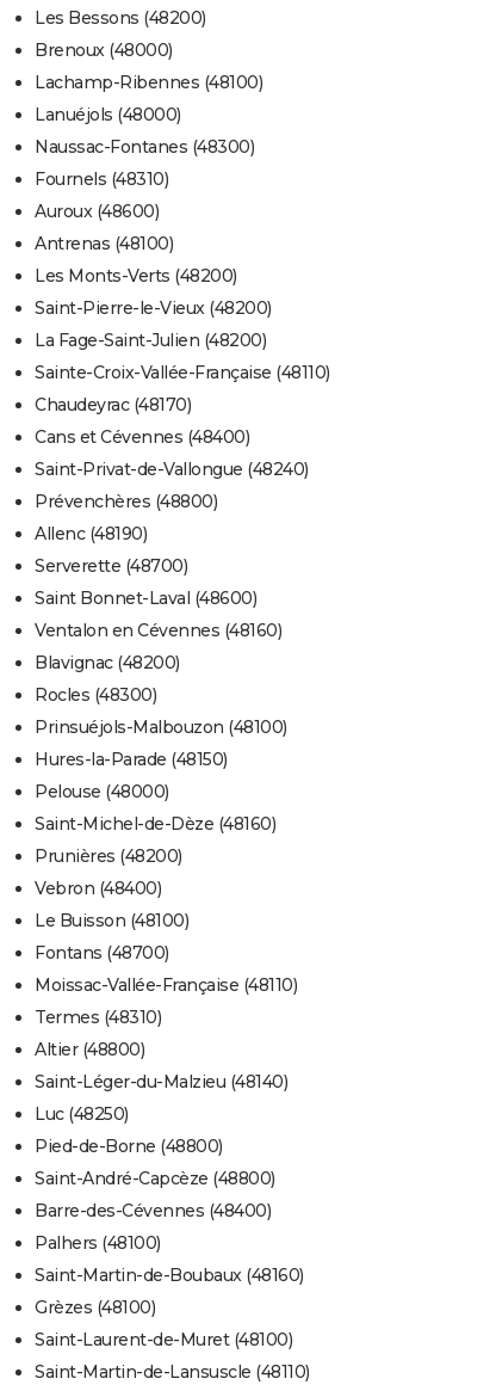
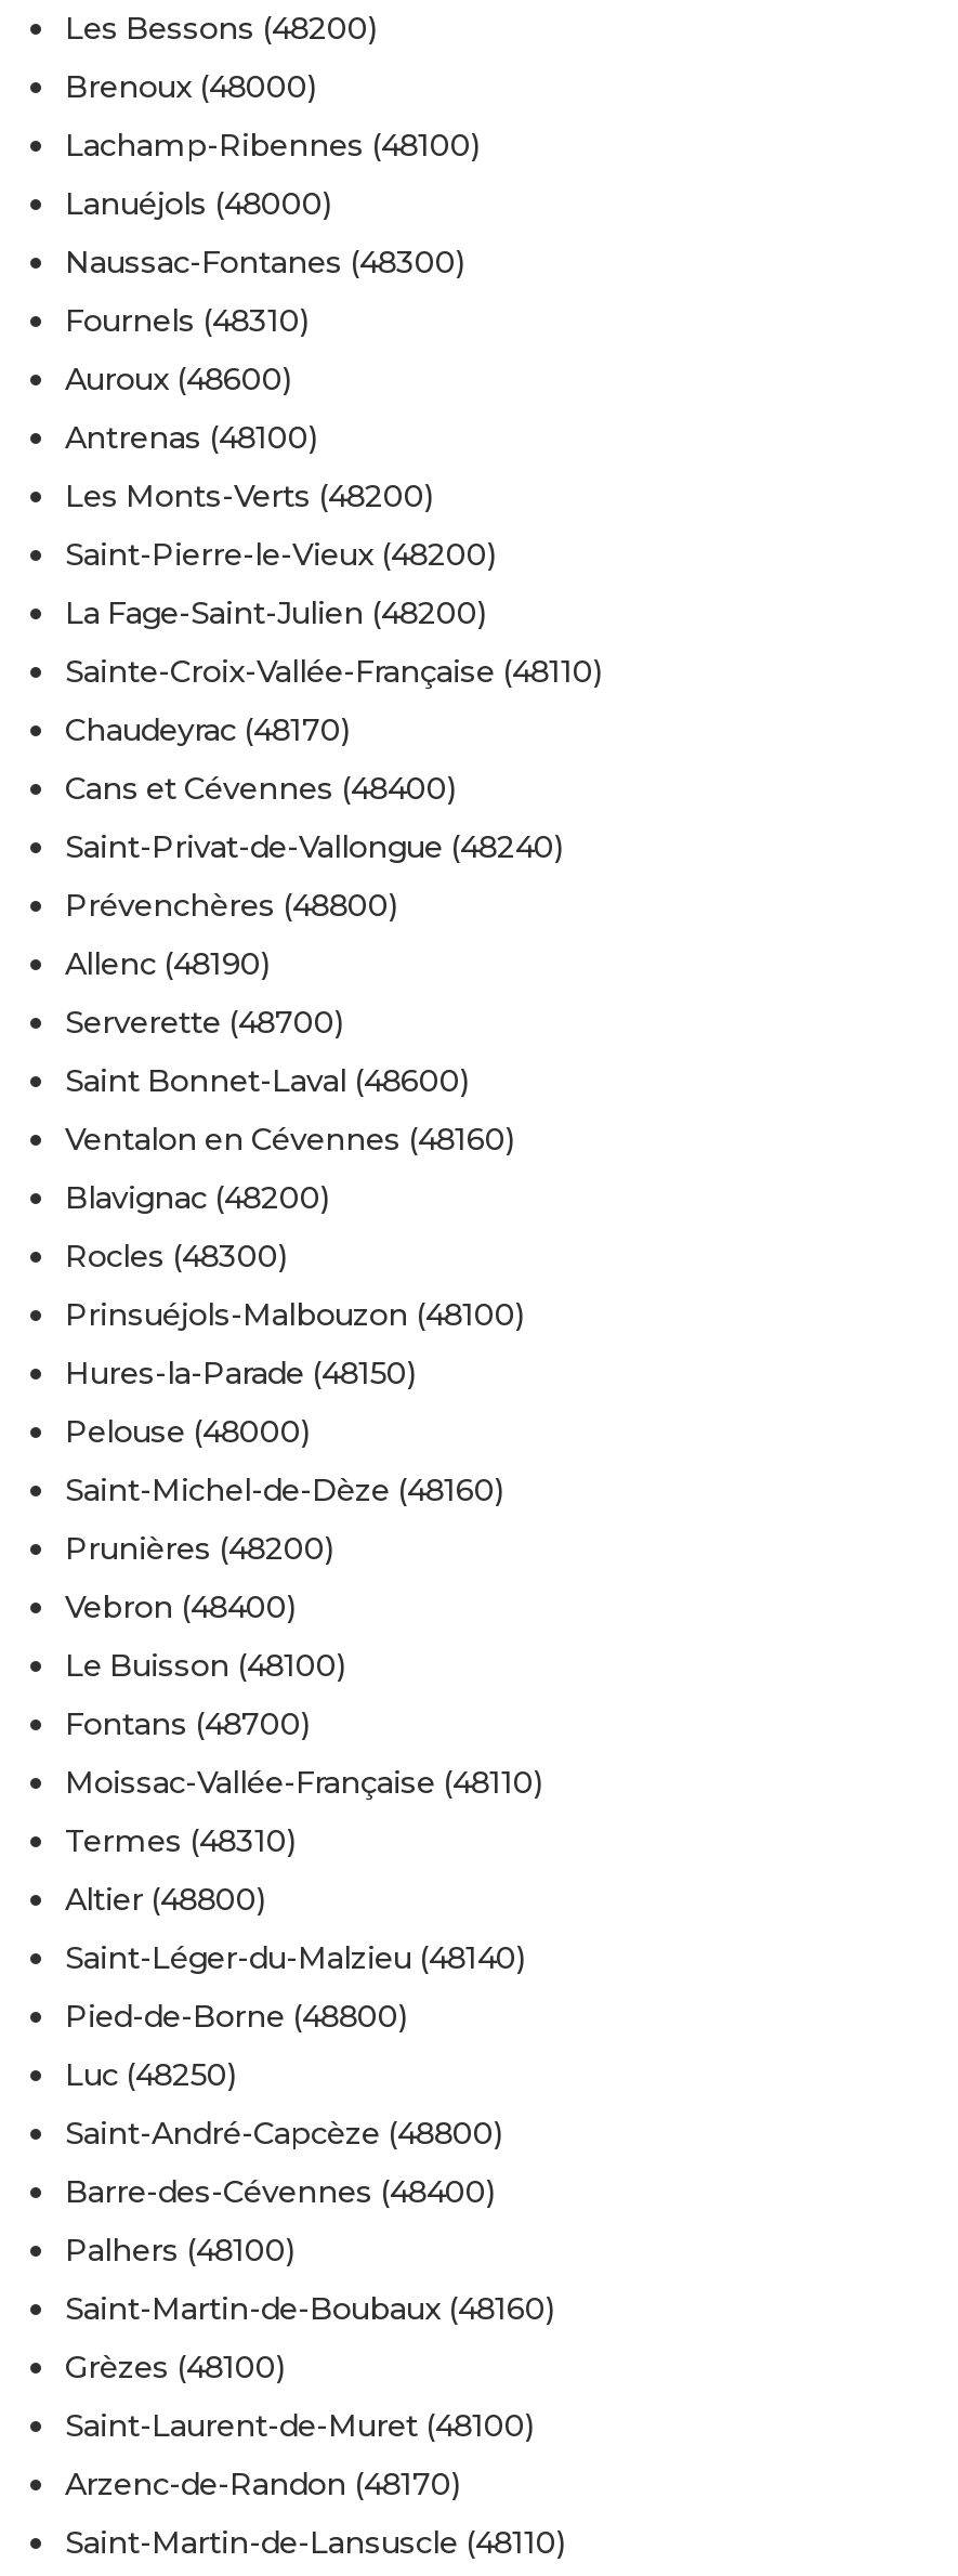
none -> [65,1997,406,2036] Pied-de-Borne (48800)
[35,1136,222,1157] Pied-de-Borne (48800) -> none
none -> [65,2465,459,2504] Arzenc-de-Randon (48170)

